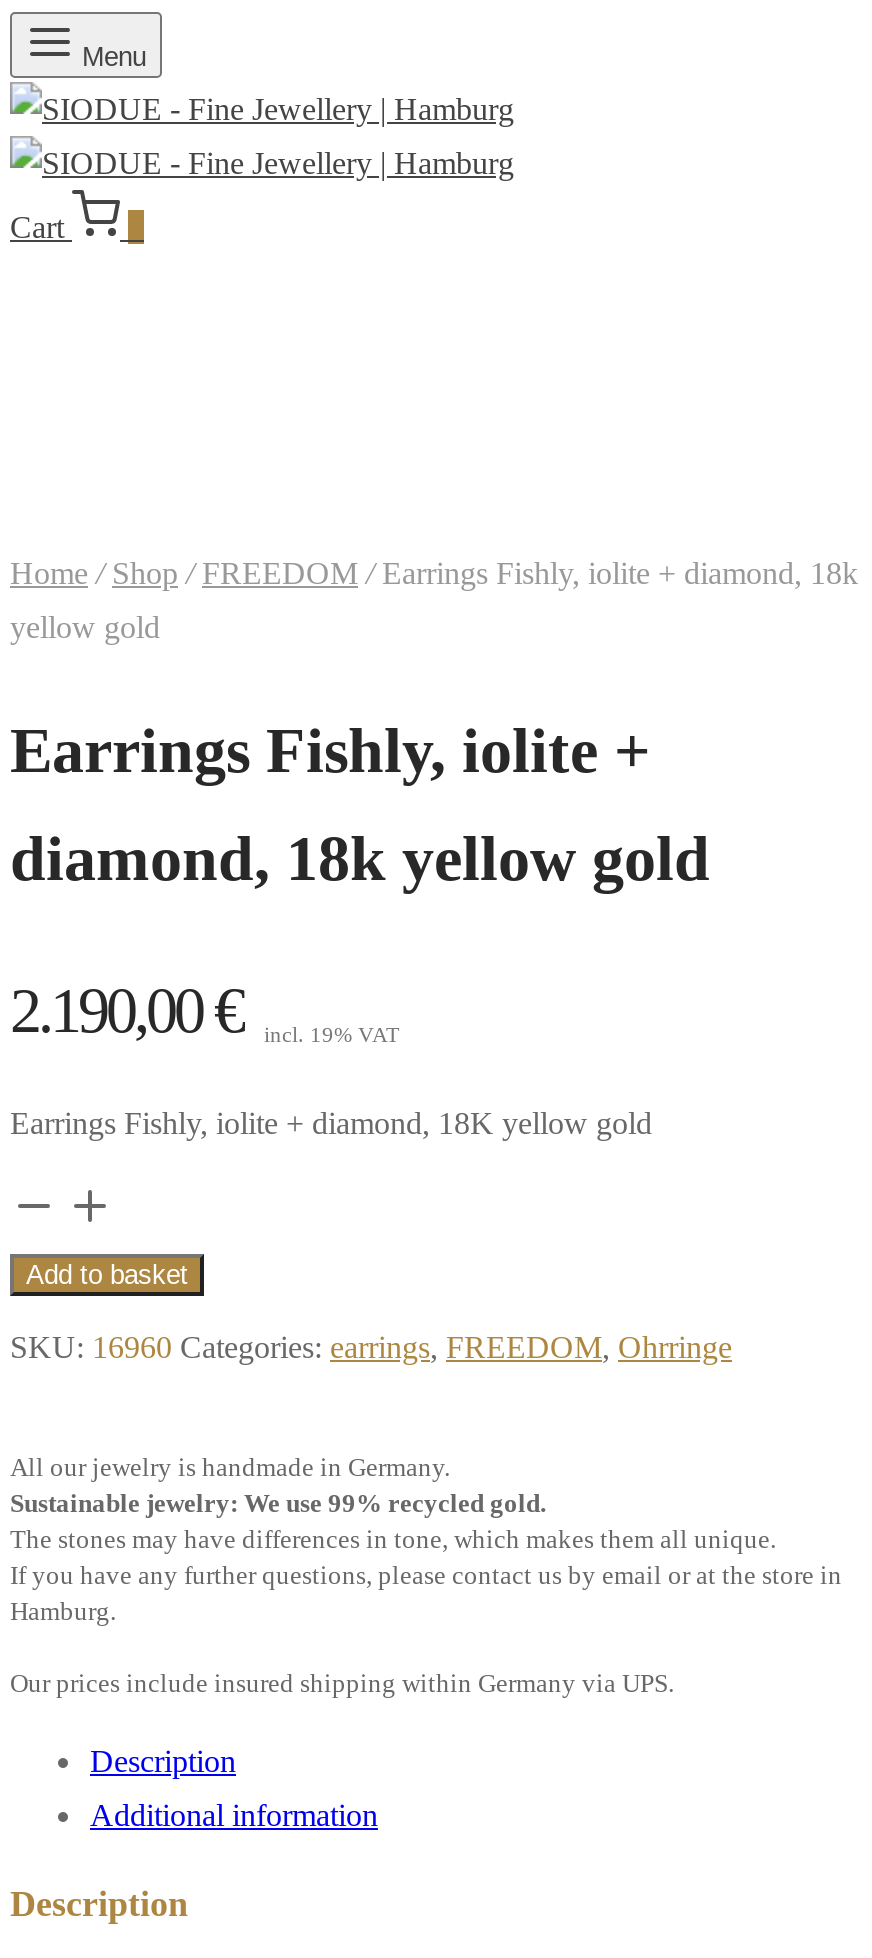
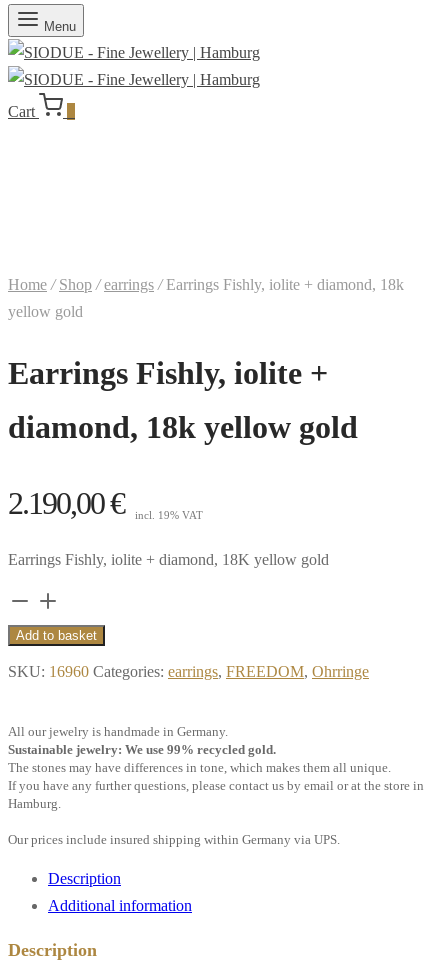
[10,556,858,590] Home / Shop / FREEDOM / Earrings Fishly, iolite + diamond, 18k -> [8,276,404,293] Home / Shop / earrings / Earrings Fishly, iolite + diamond, 18k

